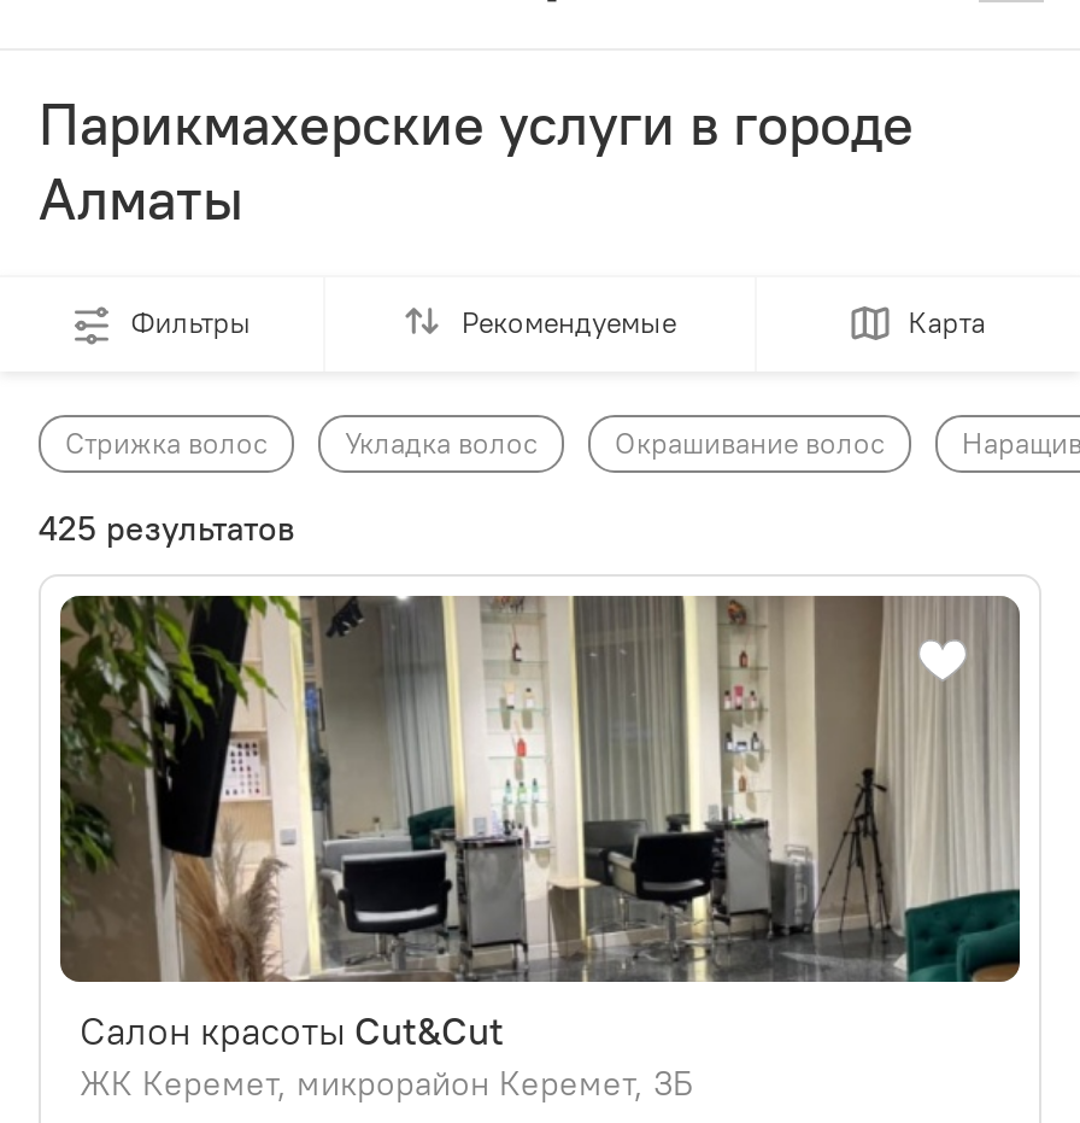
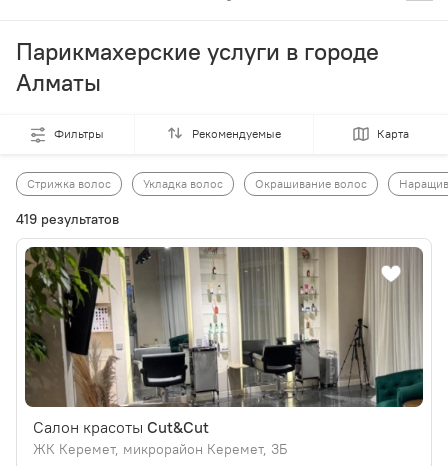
[39,507,294,550] 425 результатов -> [16,210,119,228] 419 результатов

